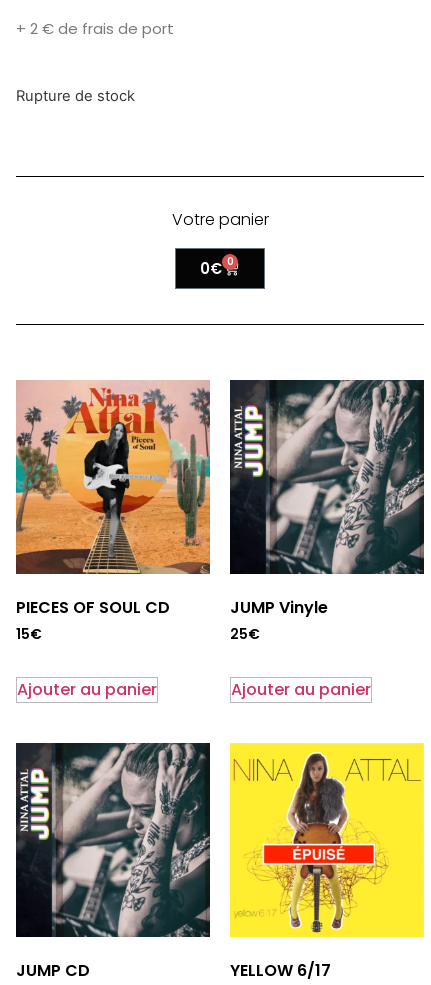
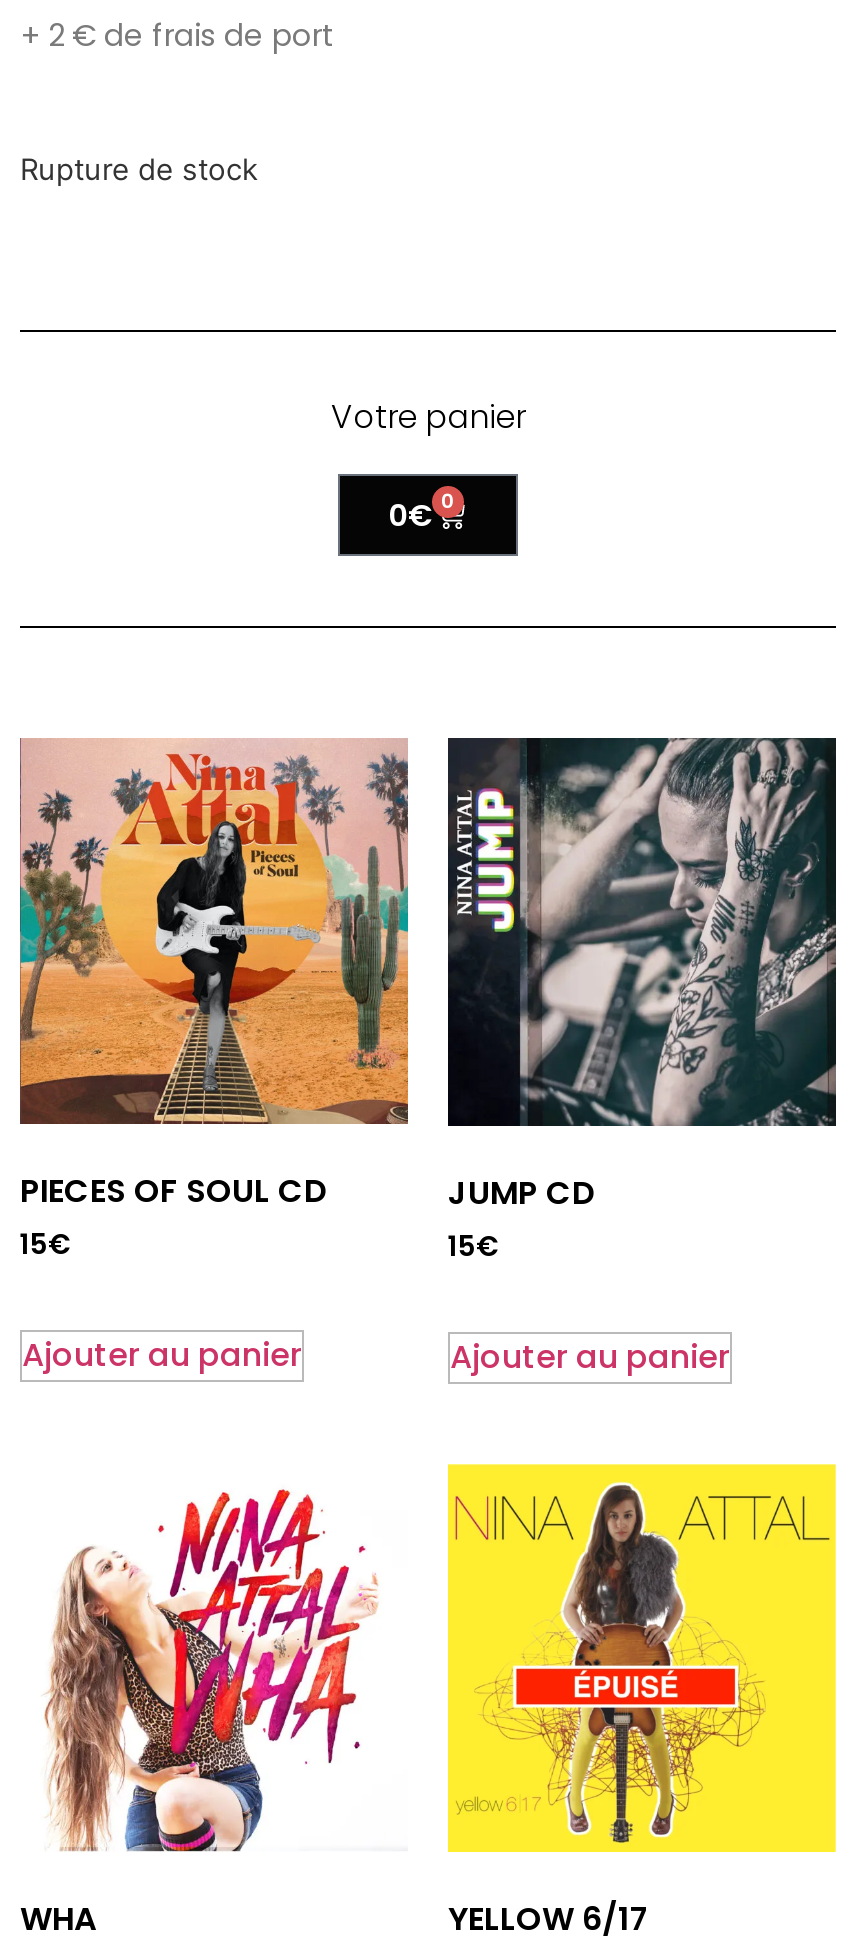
[230,596,328,619] JUMP Vinyle -> none
[230,625,260,644] 25€ -> [448,1228,500,1266] 15€
[15,742,211,938] [image] -> [20,1464,408,1854] [image]
moved [16,959,90,982] -> [448,1170,596,1216]: JUMP CD
none -> [20,1896,96,1942] WHA

